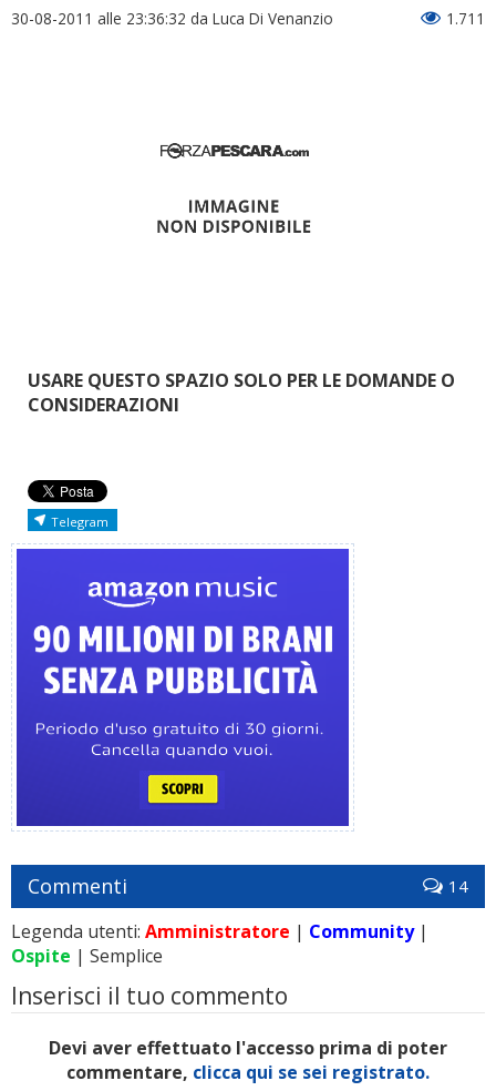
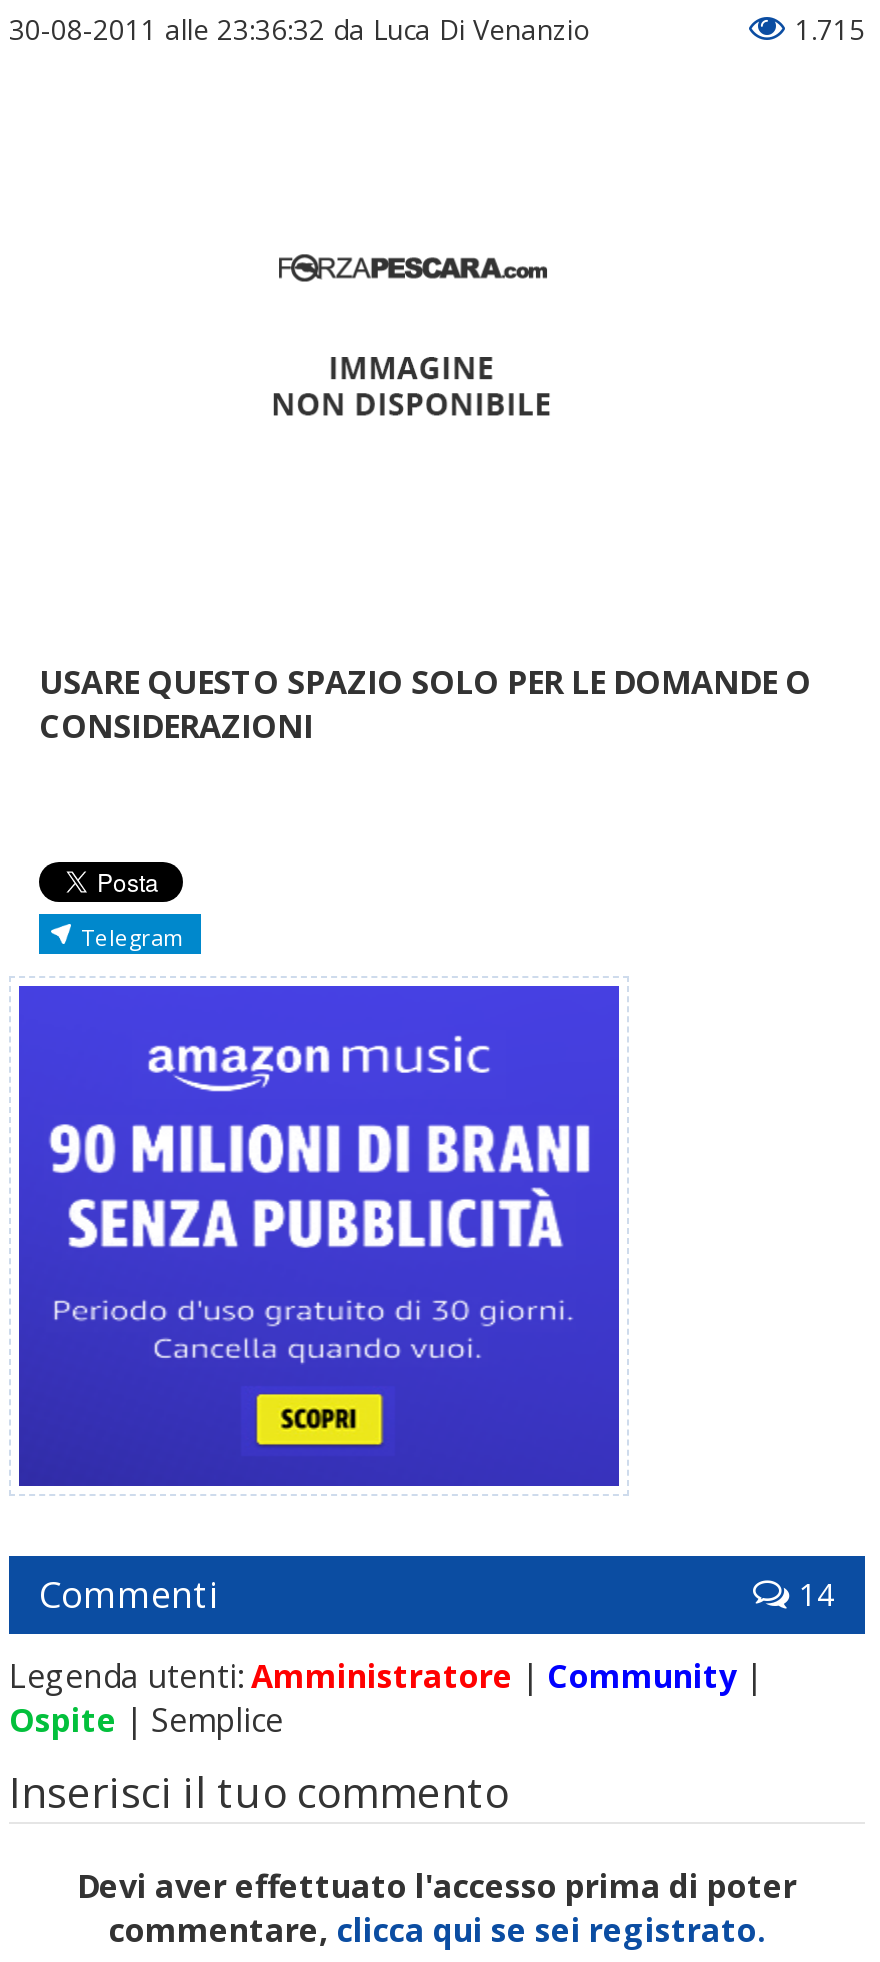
[446,8,485,29] 1.711 -> [795,10,865,48] 1.715

